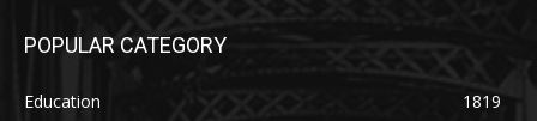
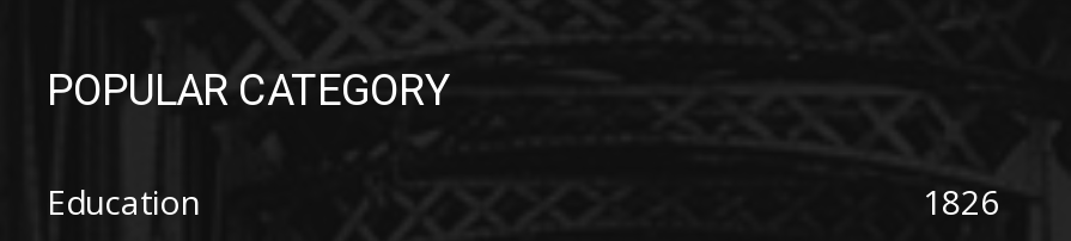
[463,90,501,113] 1819 -> [923,179,999,225] 1826

